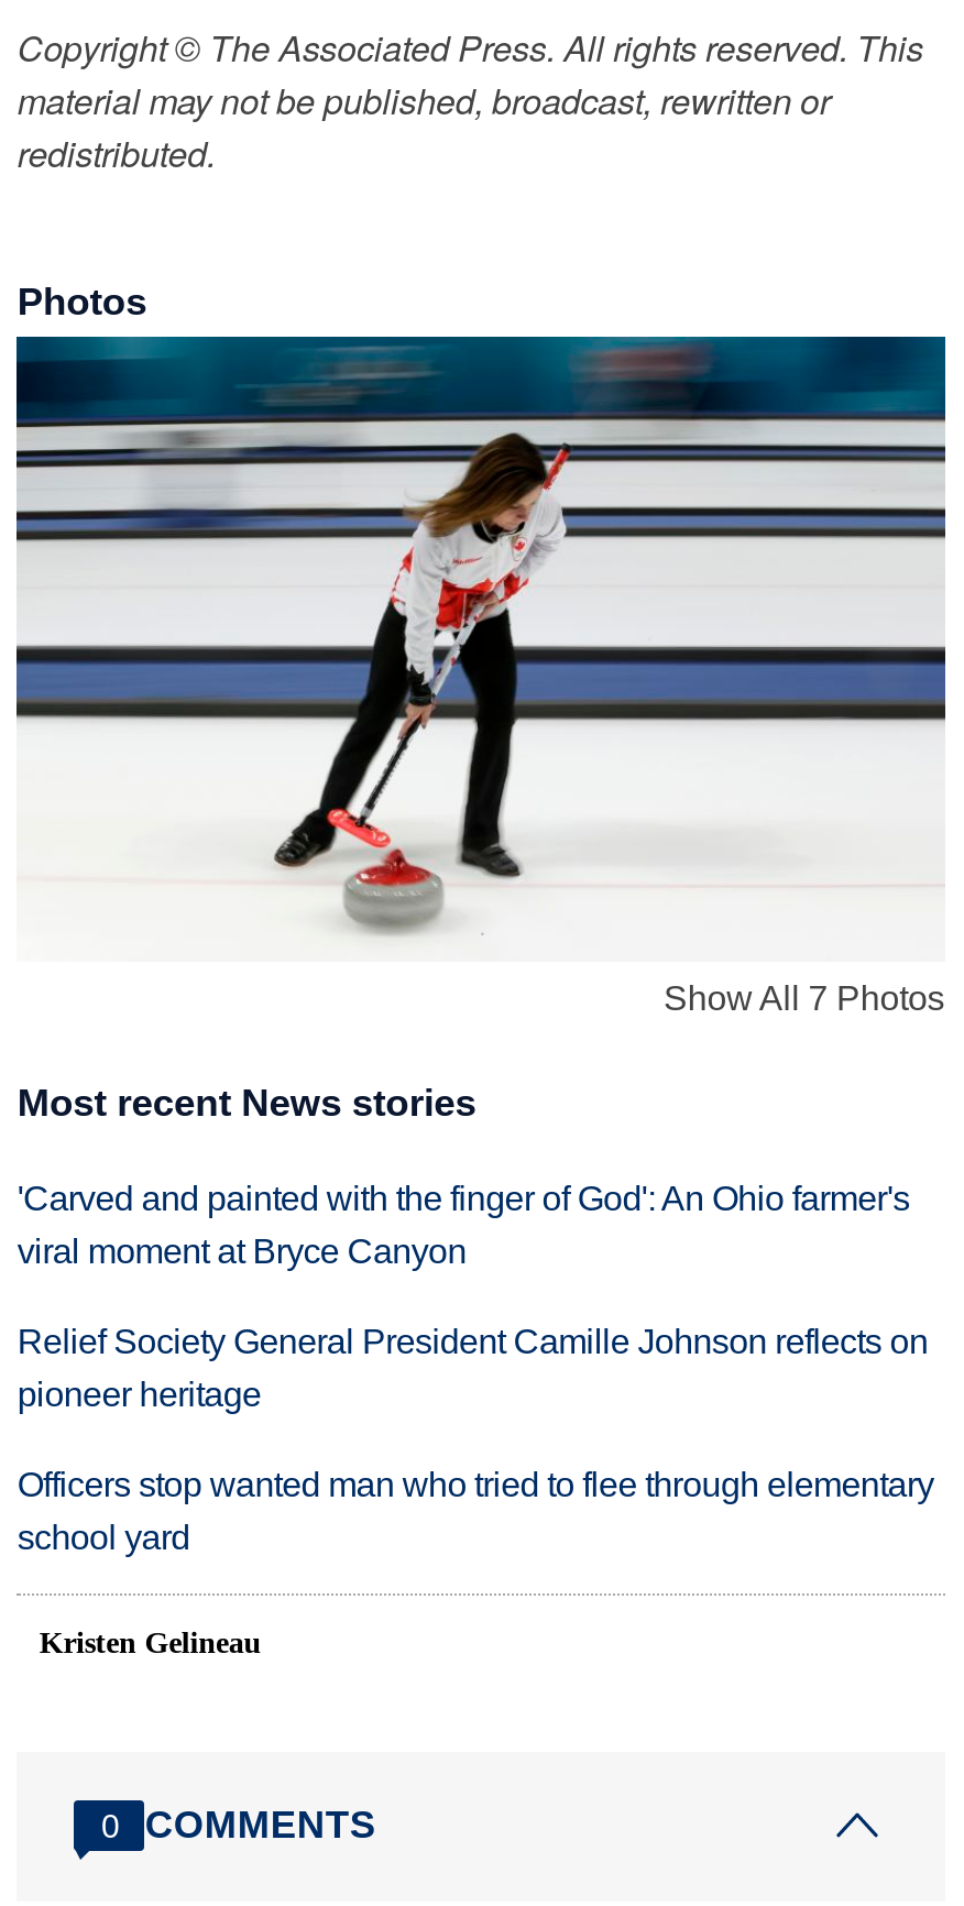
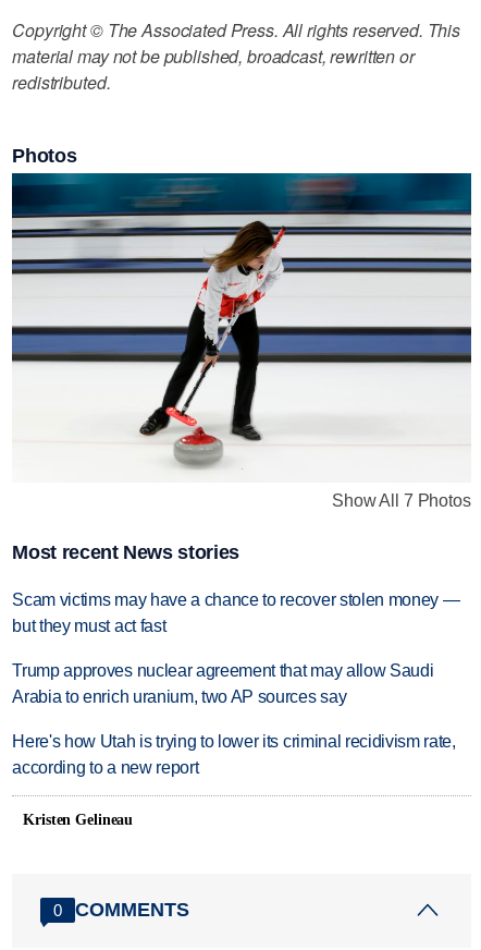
[17,1180,910,1270] 'Carved and painted with the finger of God': An Ohio farmer's | viral moment at Bryce Canyon -> [12,591,460,635] Scam victims may have a chance to recover stolen money — | but they must act fast
[17,1323,928,1413] Relief Society General President Camille Johnson reflects on | pioneer heritage -> [12,661,434,706] Trump approves nuclear agreement that may allow Saudi | Arabia to enrich uranium, two AP sources say
[17,1466,934,1556] Officers stop wanted man who tried to flee through elementary | school yard -> [12,732,456,777] Here's how Utah is trying to lower its criminal recidivism rate, | according to a new report

